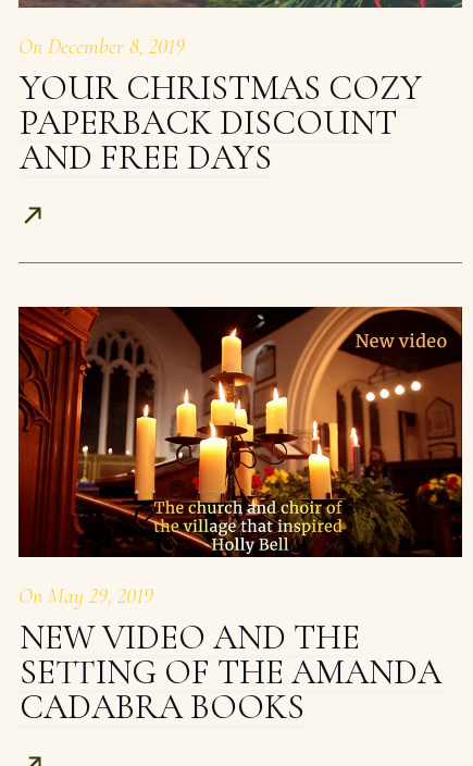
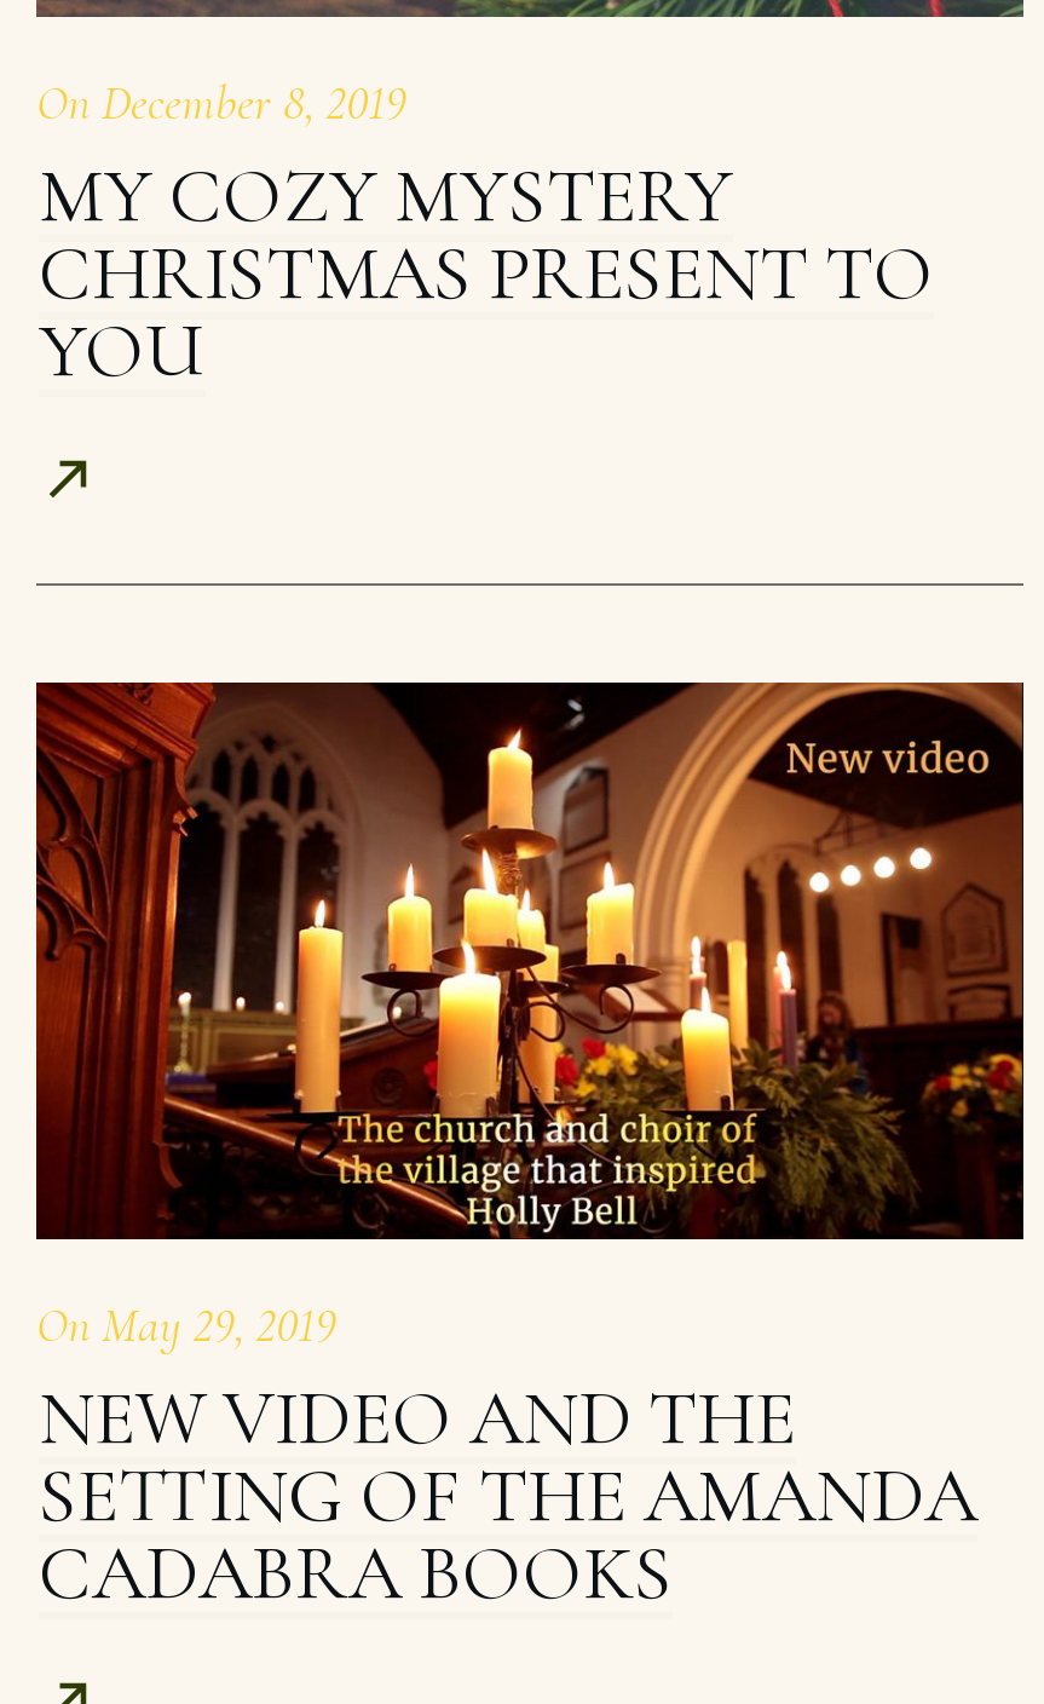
[20,67,422,179] YOUR CHRISTMAS COZY | PAPERBACK DISCOUNT | AND FREE DAYS -> [39,148,934,398] MY COZY MYSTERY | CHRISTMAS PRESENT TO | YOU

